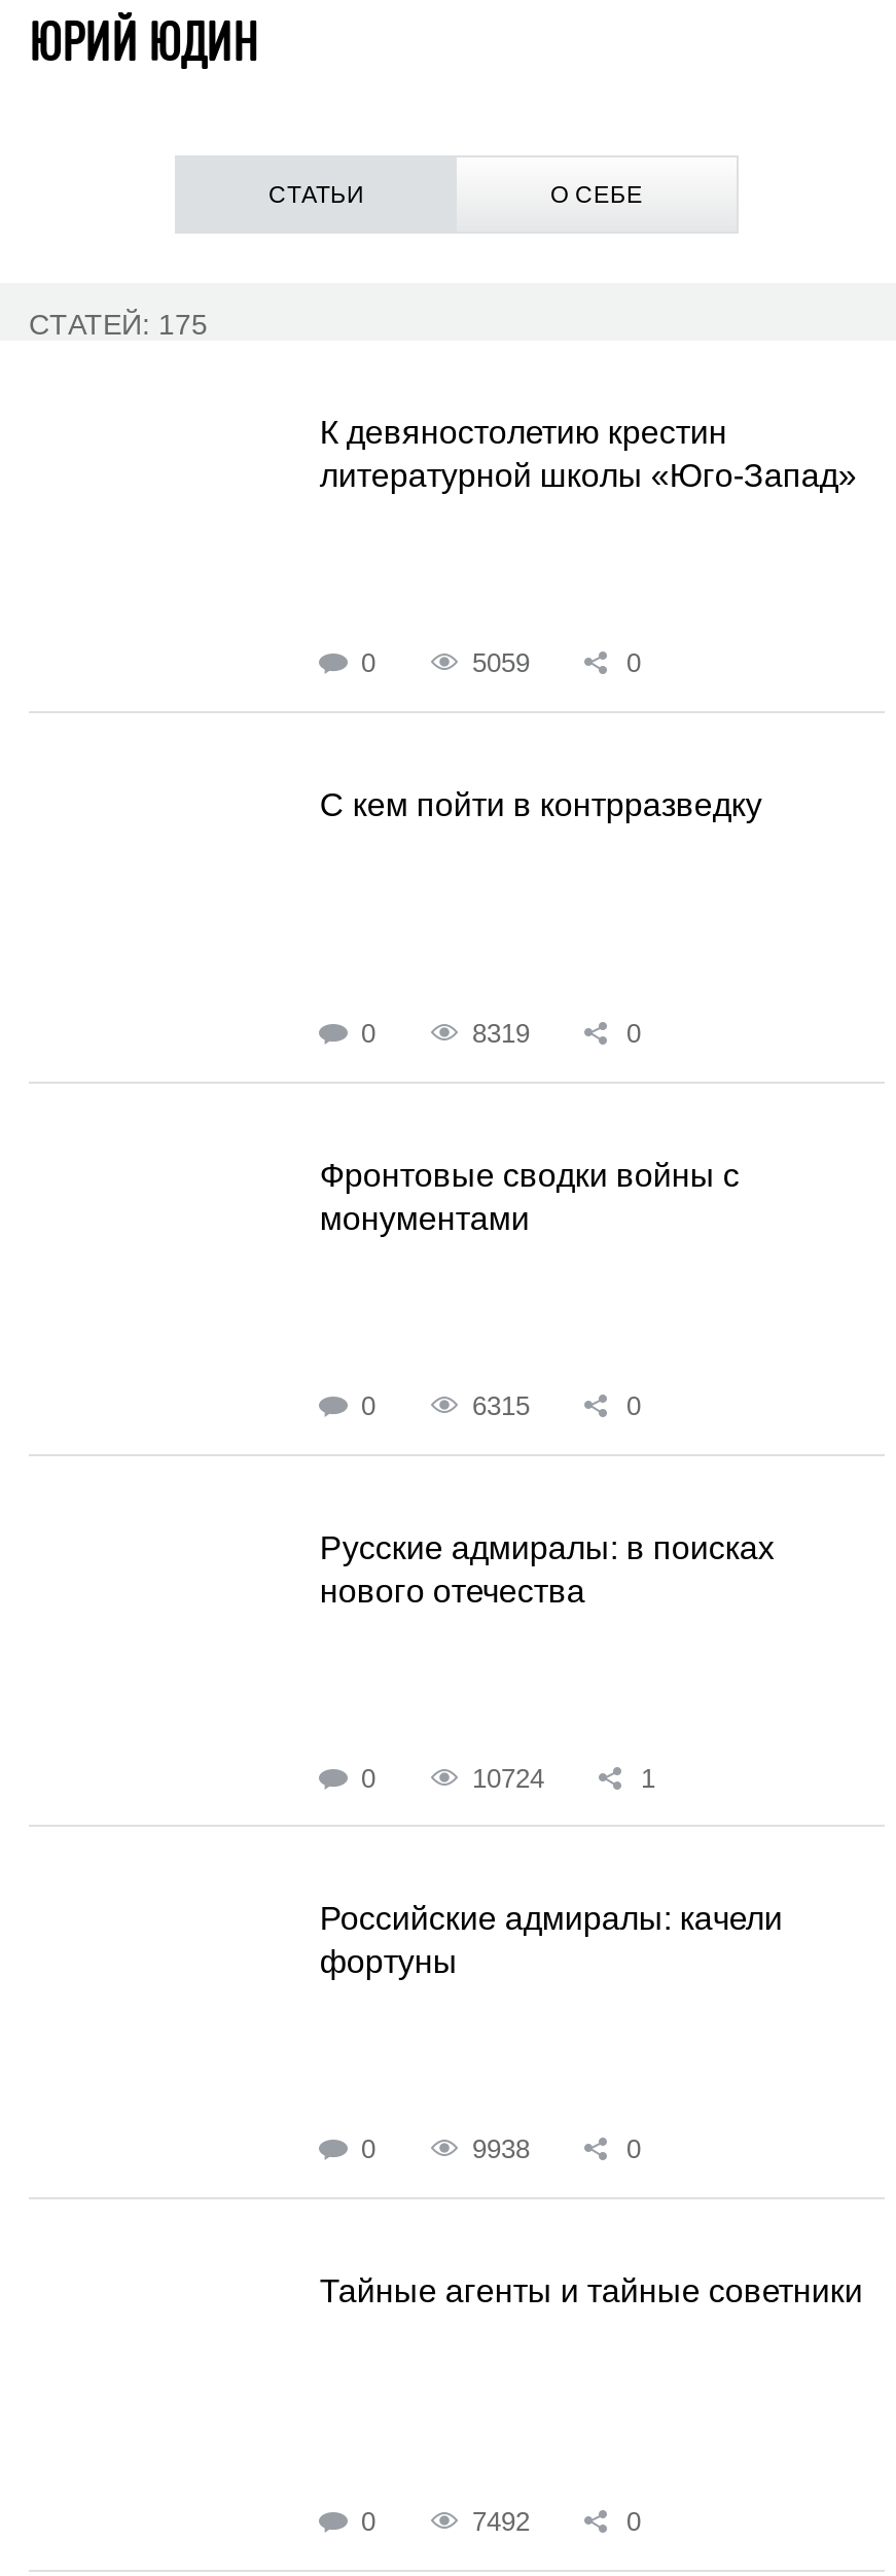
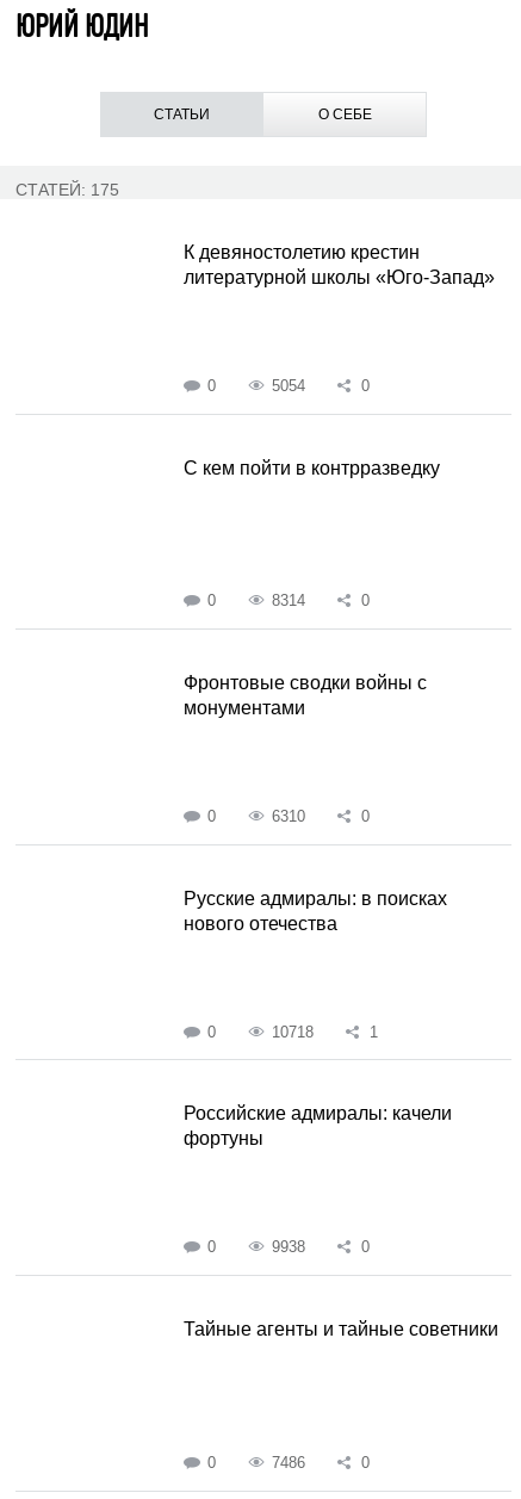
[472,647,530,678] 5059 -> [272,377,306,394] 5054
[472,1019,530,1050] 8319 -> [272,592,306,610] 8314
[472,1390,530,1421] 6315 -> [272,807,306,825] 6310
[472,1762,544,1793] 10724 -> [272,1023,314,1041] 10718
[472,2506,530,2536] 7492 -> [272,1453,306,1471] 7486

